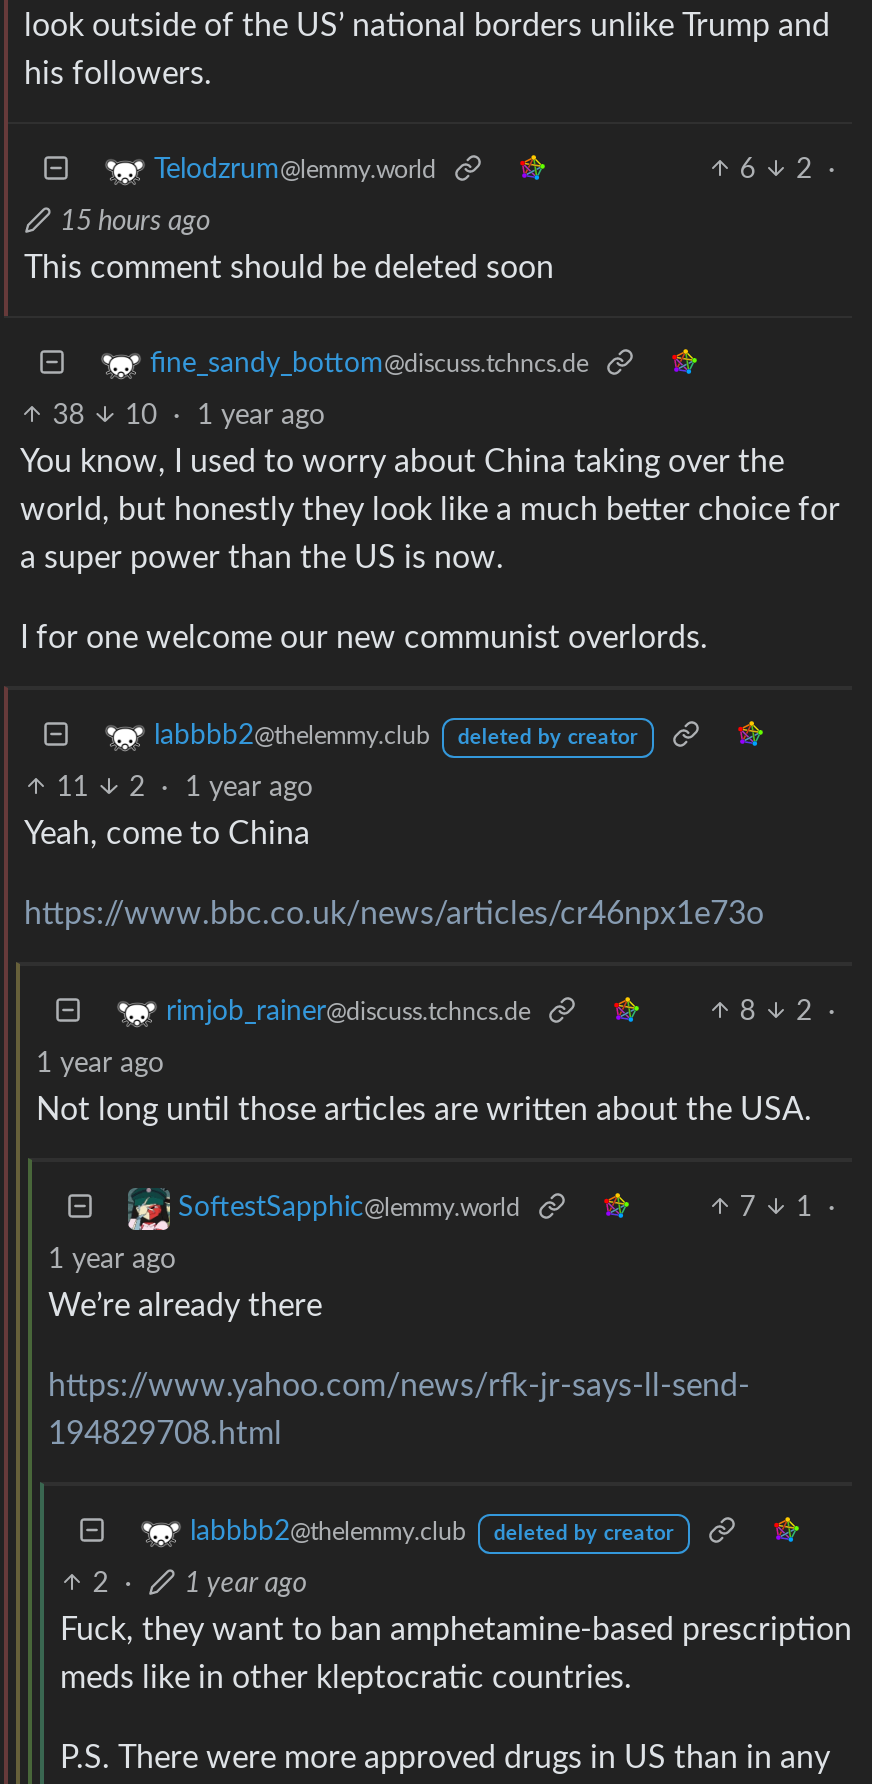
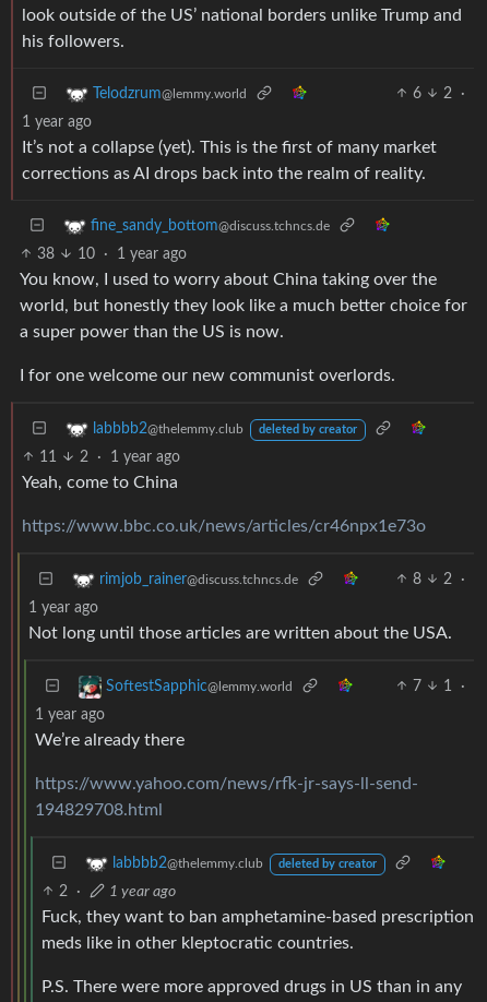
[24,208,554,284] 15 hours ago | This comment should be deleted soon -> [22,114,437,182] 1 year ago | It’s not a collapse (yet). This is the first of many market | corrections as AI drops back into the realm of reality.

